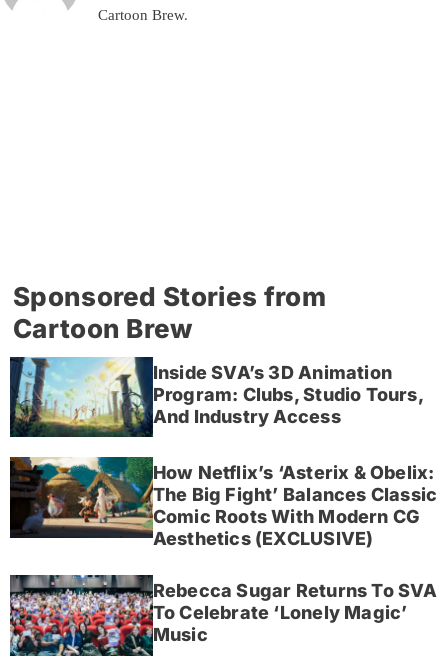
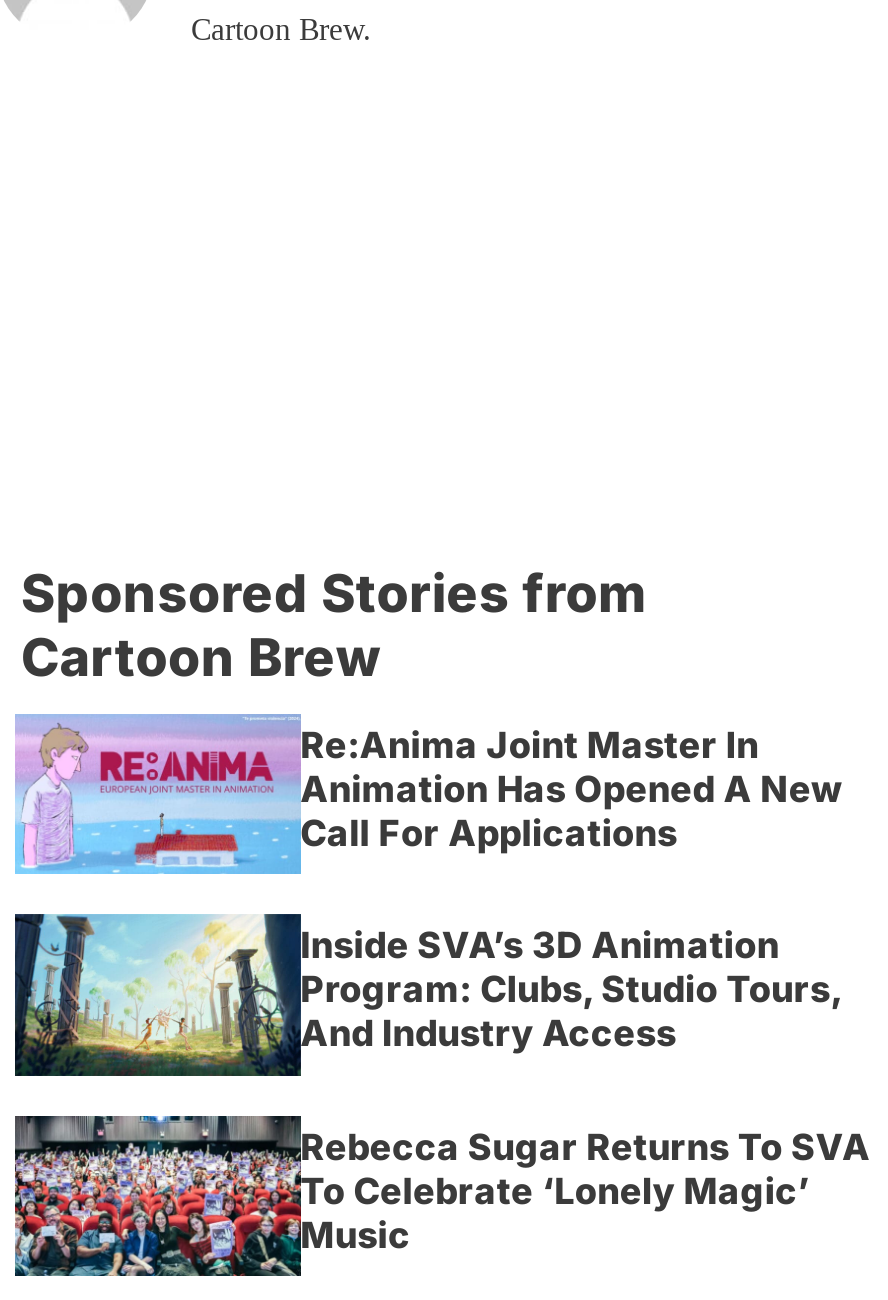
none -> [15,714,844,876] [image] | Re:Anima Joint Master In | Animation Has Opened A New | Call For Applications
moved [9,356,424,439] -> [13,912,843,1078]: [image] | Inside SVA’s 3D Animation | Program: Clubs, Studio Tours, | And Industry Access
[10,456,437,549] [image] | How Netflix’s ‘Asterix & Obelix: | The Big Fight’ Balances Classic | Comic Roots With Modern CG | Aesthetics (EXCLUSIVE) -> none

